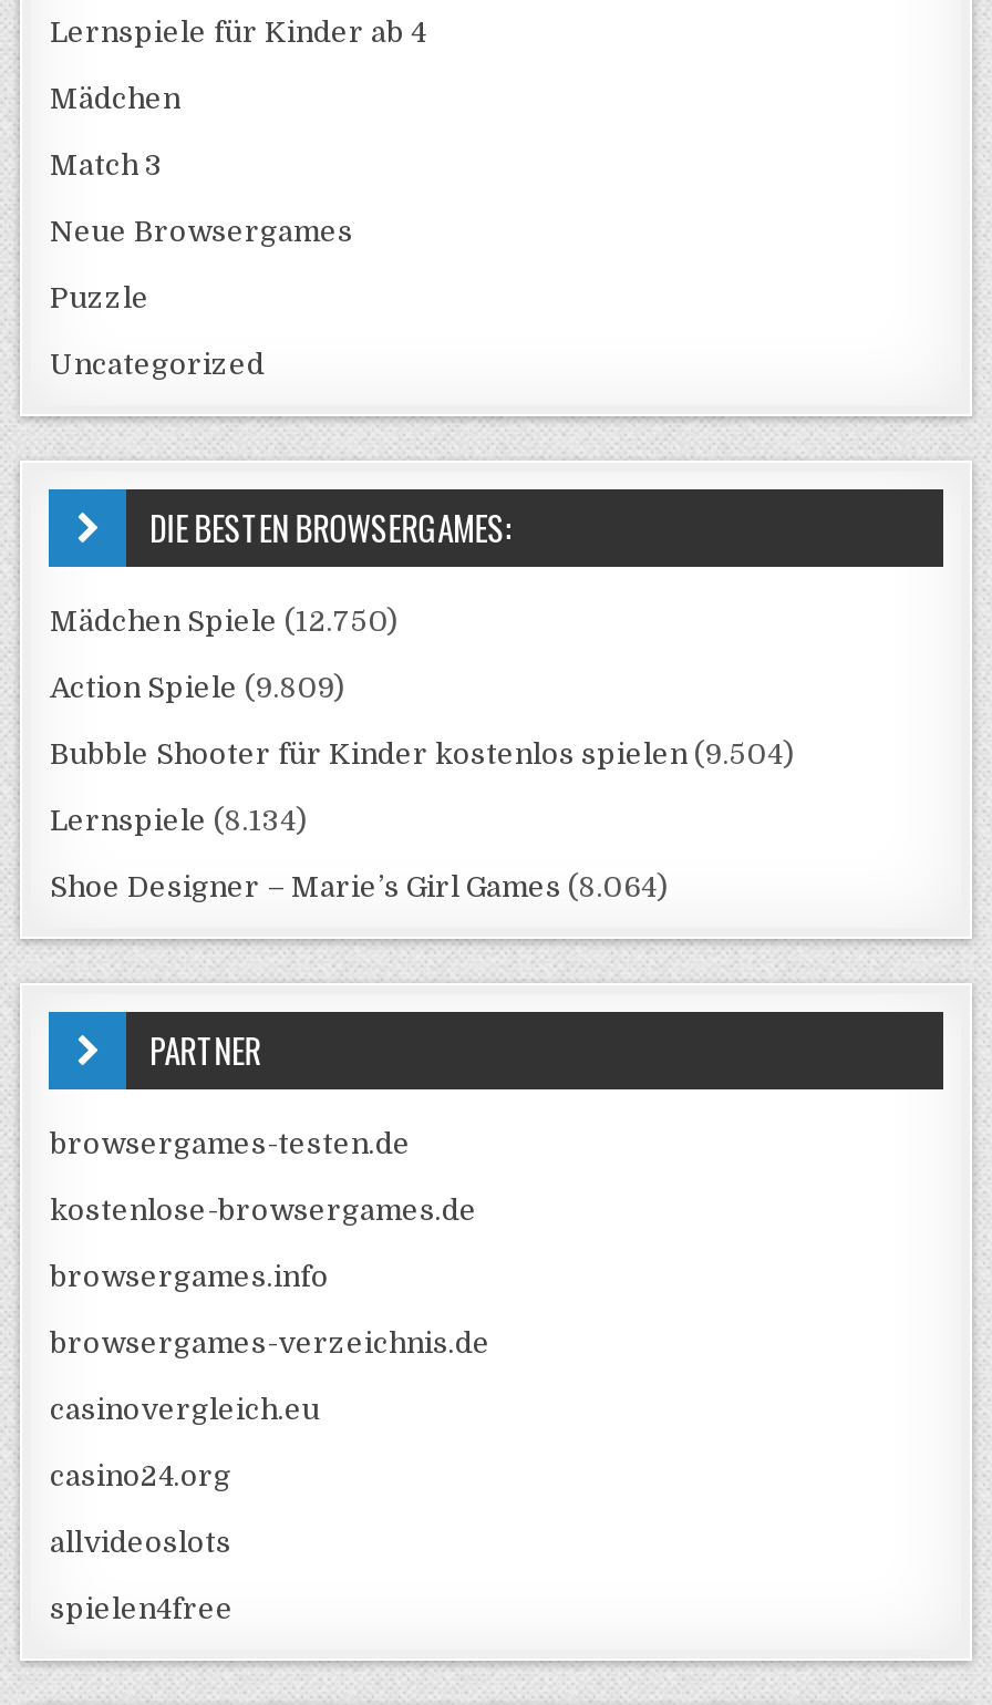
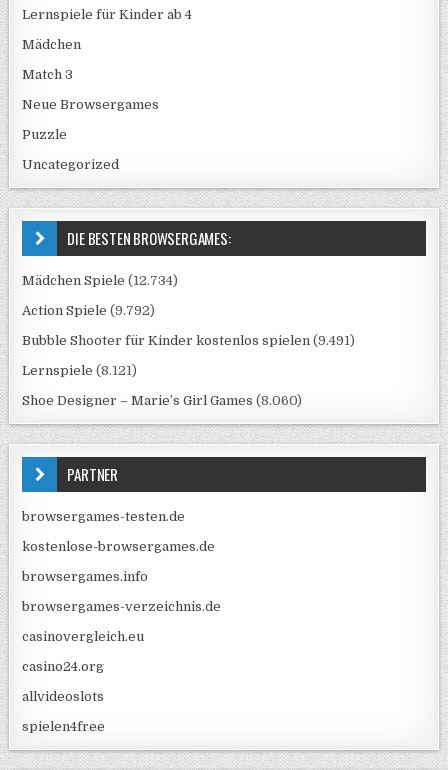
[50,605,397,639] Mädchen Spiele (12.750) -> [22,273,178,288] Mädchen Spiele (12.734)
[50,672,344,705] Action Spiele (9.809) -> [22,303,155,318] Action Spiele (9.792)
[50,738,794,771] Bubble Shooter für Kinder kostenlos spielen (9.504) -> [22,333,355,348] Bubble Shooter für Kinder kostenlos spielen (9.491)
[50,805,307,838] Lernspiele (8.134) -> [22,363,137,378] Lernspiele (8.121)
[50,871,668,904] Shoe Designer – Marie’s Girl Games (8.064) -> [22,393,302,408] Shoe Designer – Marie’s Girl Games (8.060)

